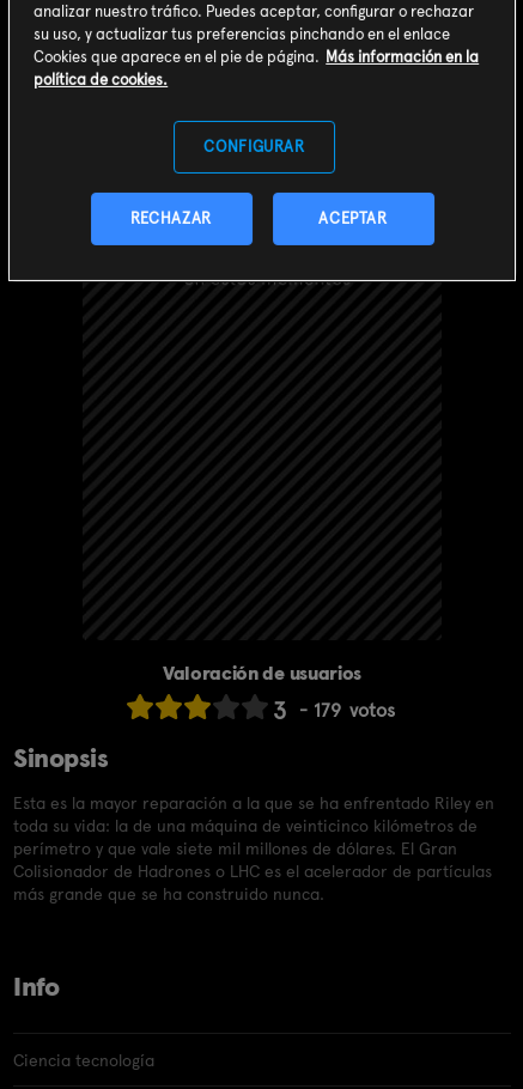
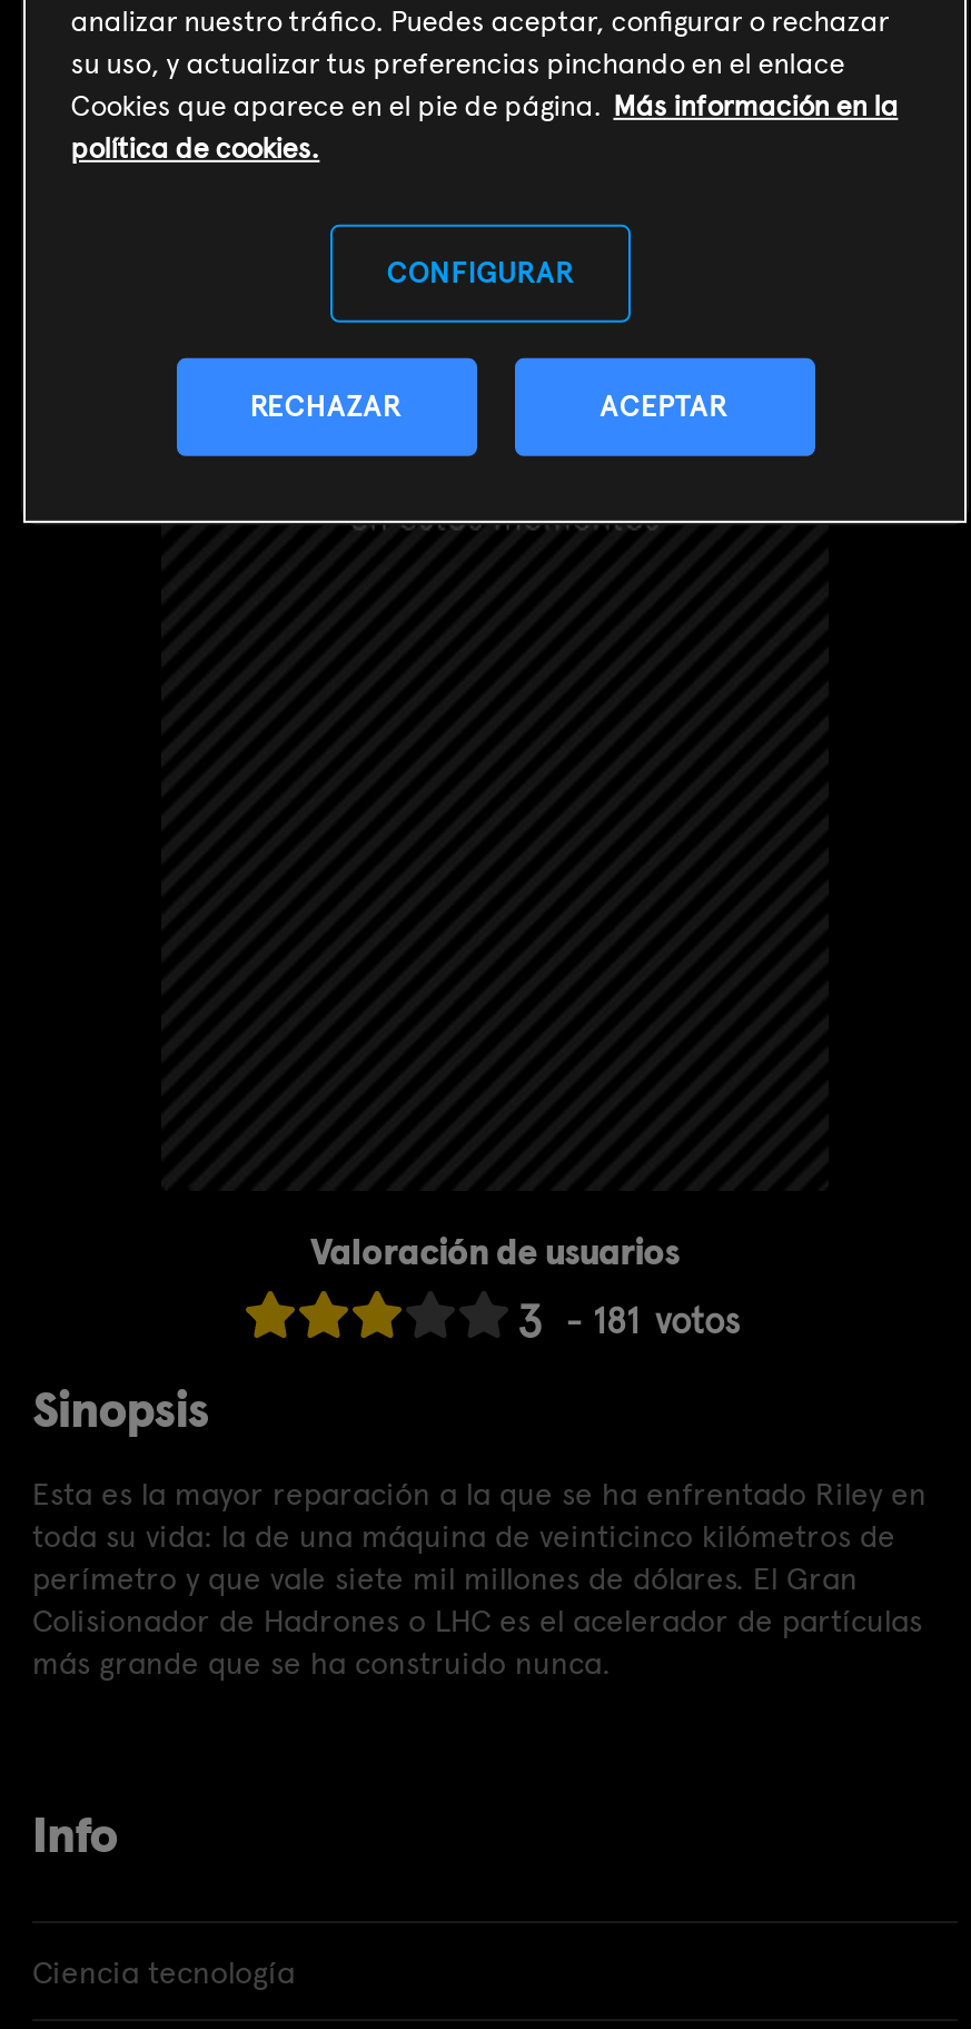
[273,696,395,725] 3 179 votos -> [517,1295,740,1348] 3 181 votos

